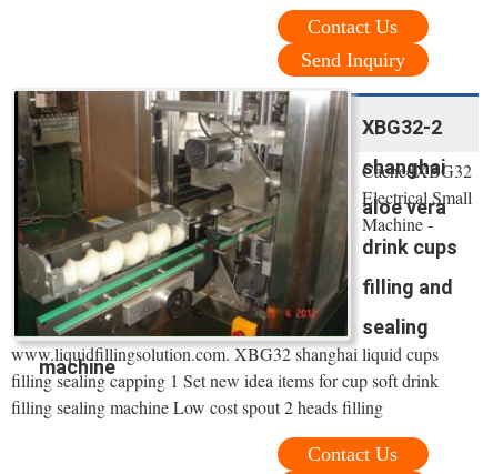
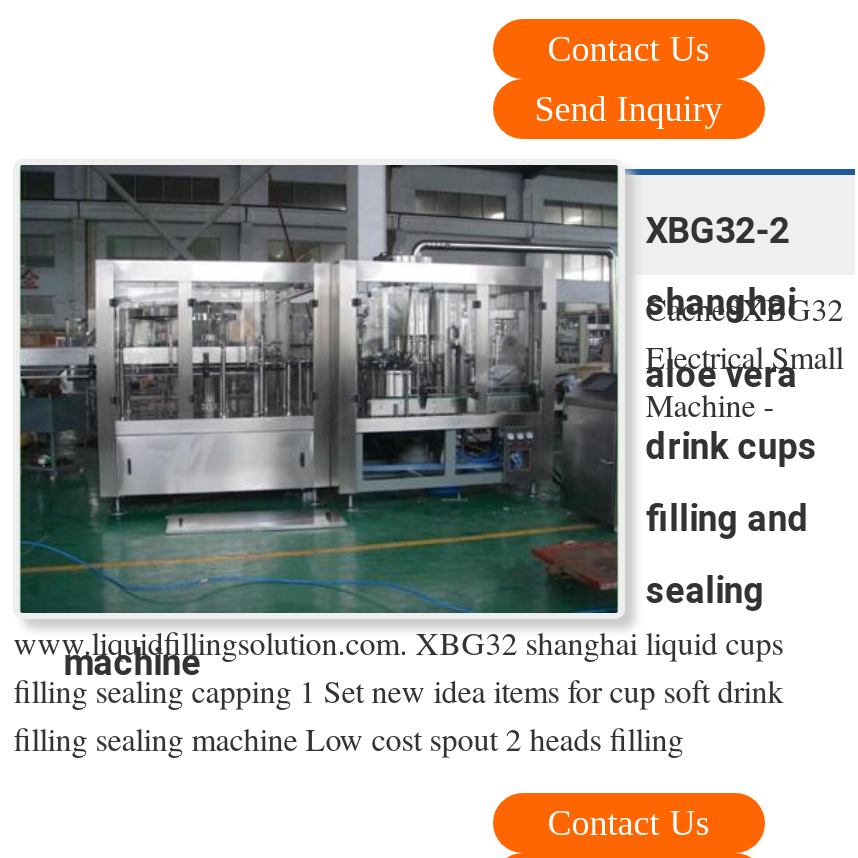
[13,90,349,337] [image] -> [19,162,619,614] [image]

